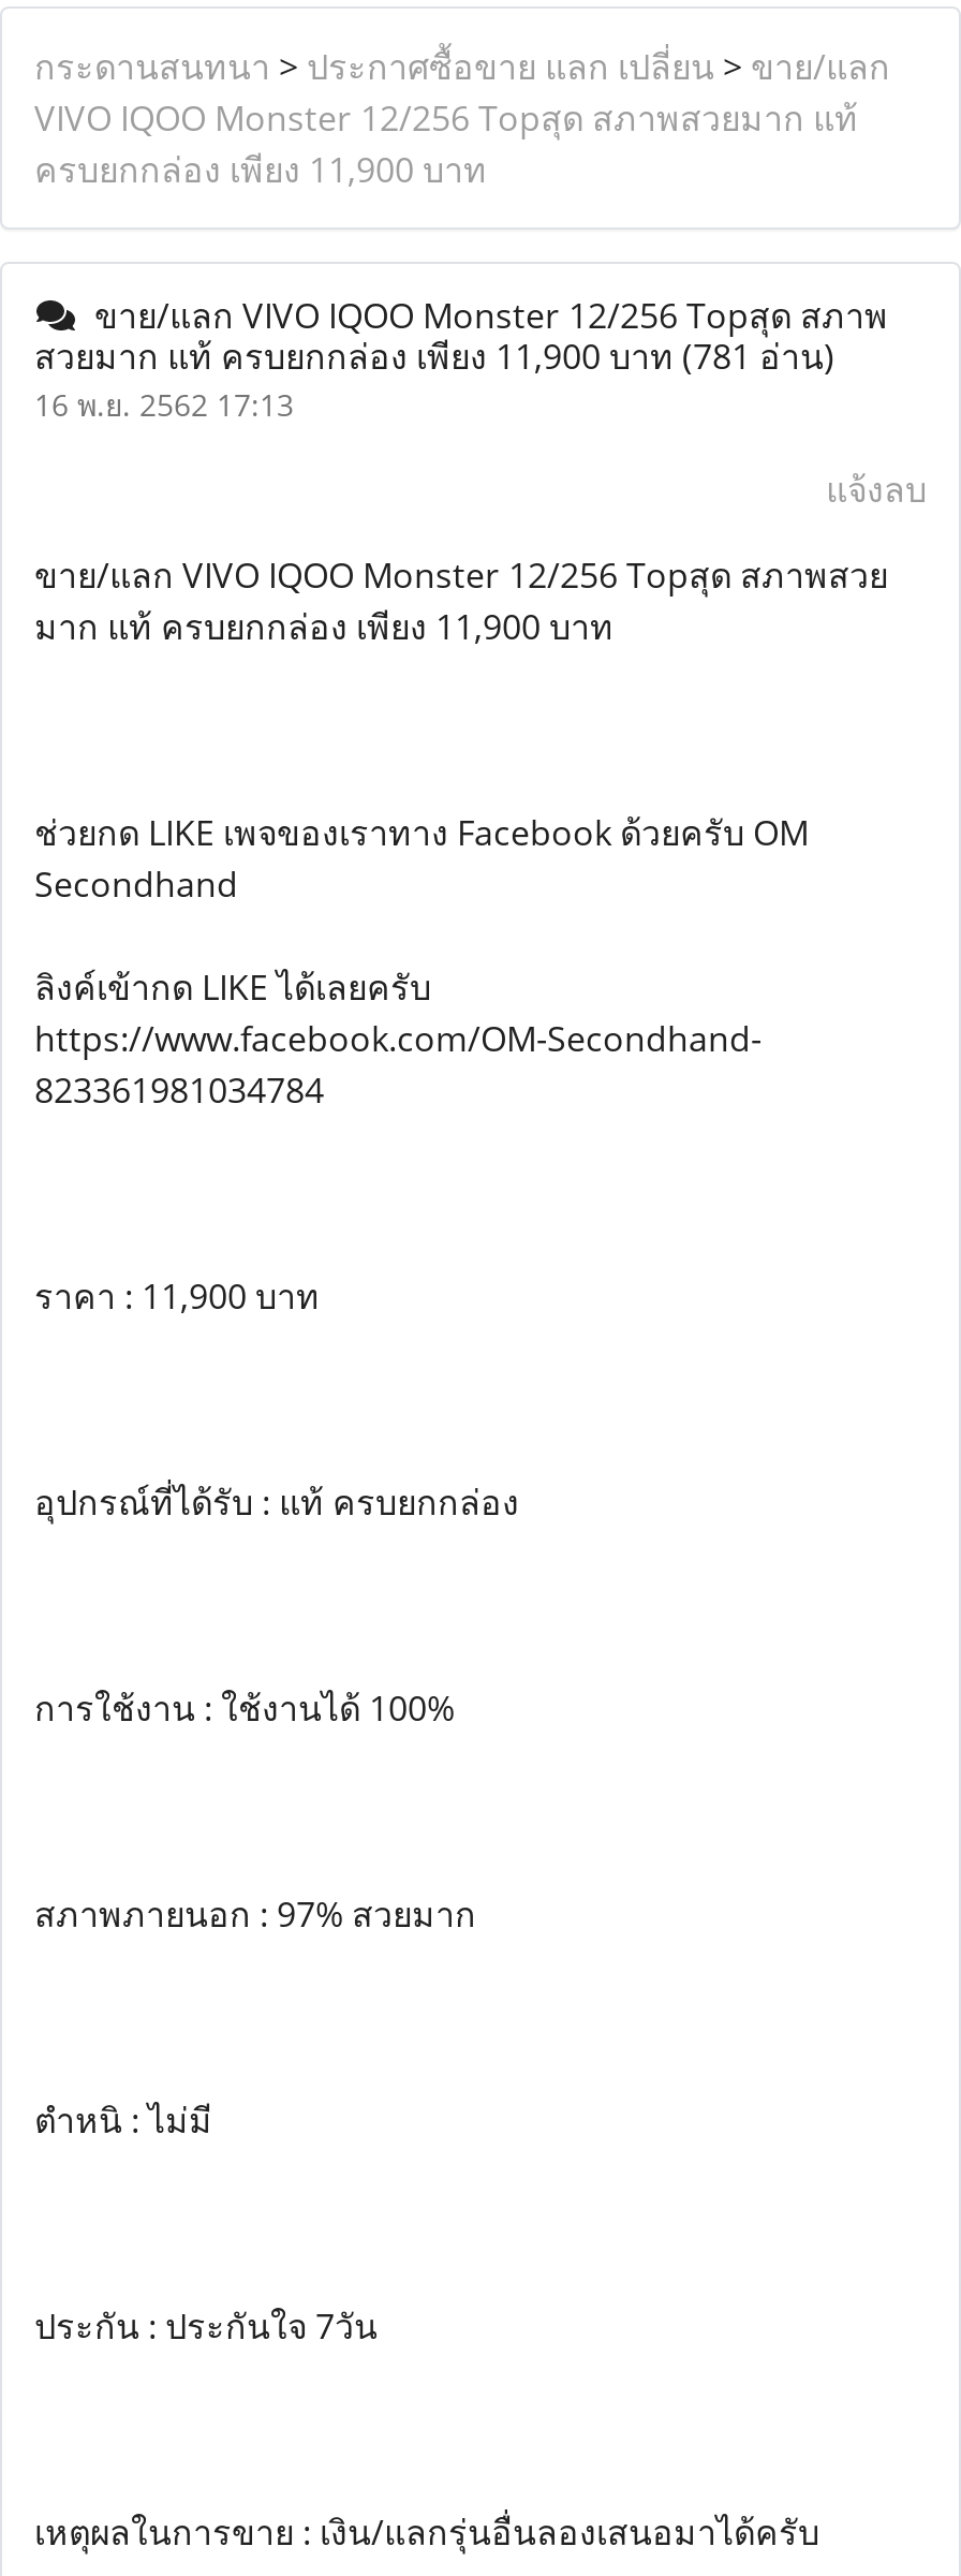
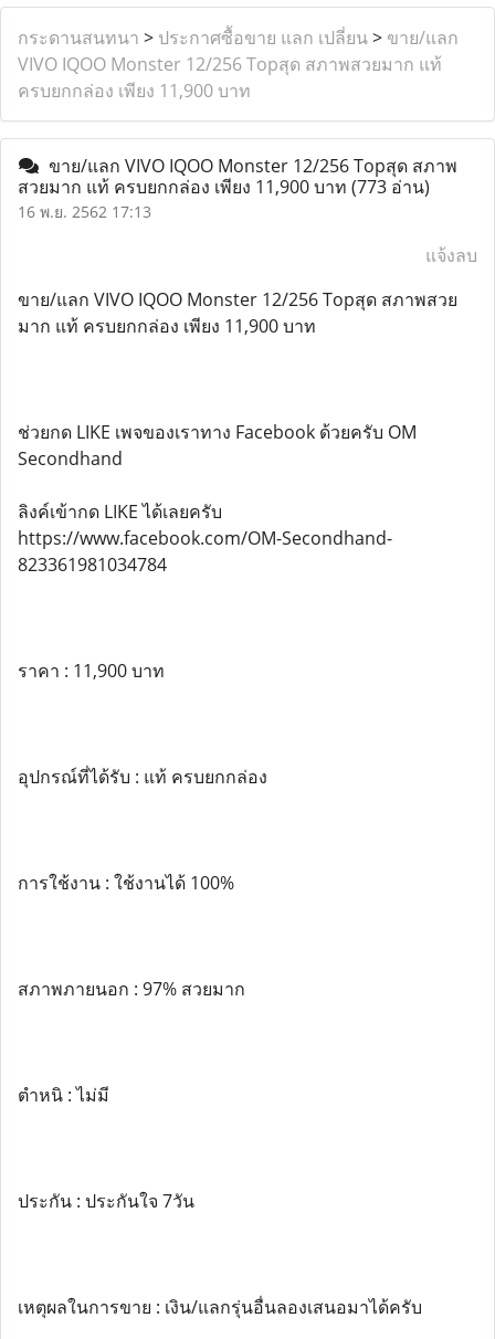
[34,333,834,380] สวยมาก แท้ ครบยกกล่อง เพียง 11,900 บาท(781 อ่าน) -> [18,175,430,199] สวยมาก แท้ ครบยกกล่อง เพียง 11,900 บาท(773 อ่าน)

